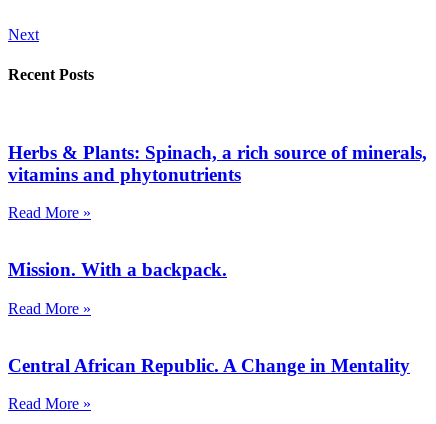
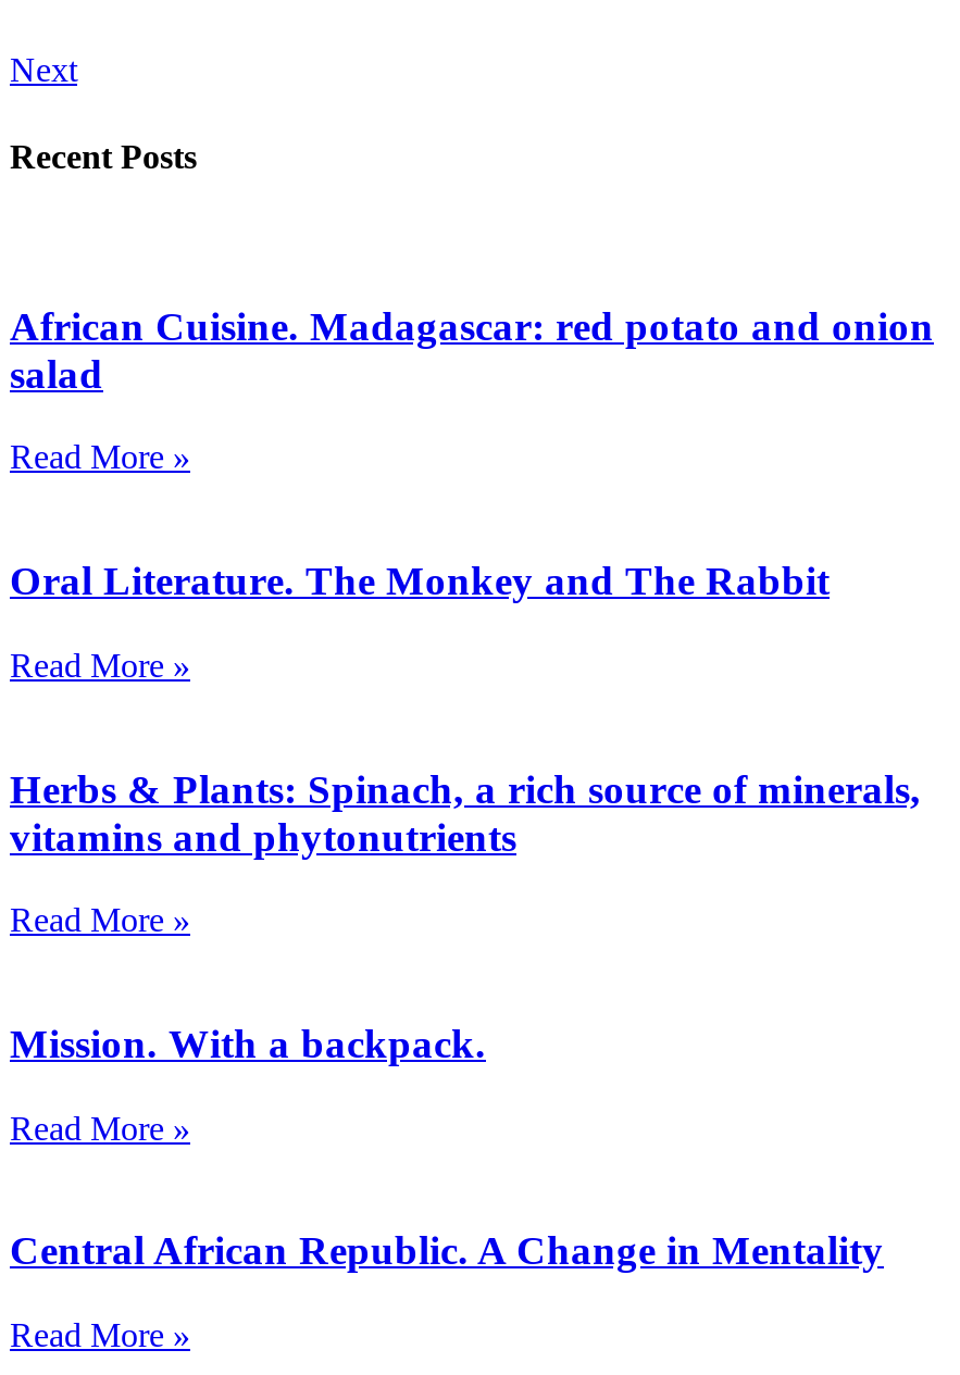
none -> [10,303,934,683] African Cuisine. Madagascar: red potato and onion | salad | Read More » | Oral Literature. The Monkey and The Rabbit | Read More »

